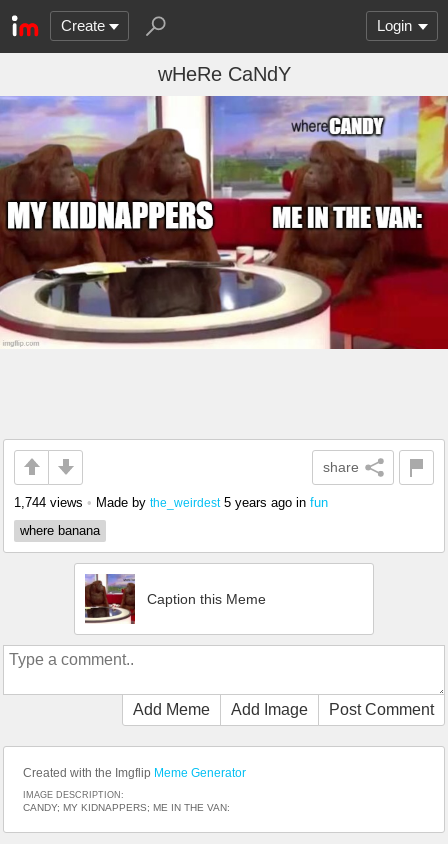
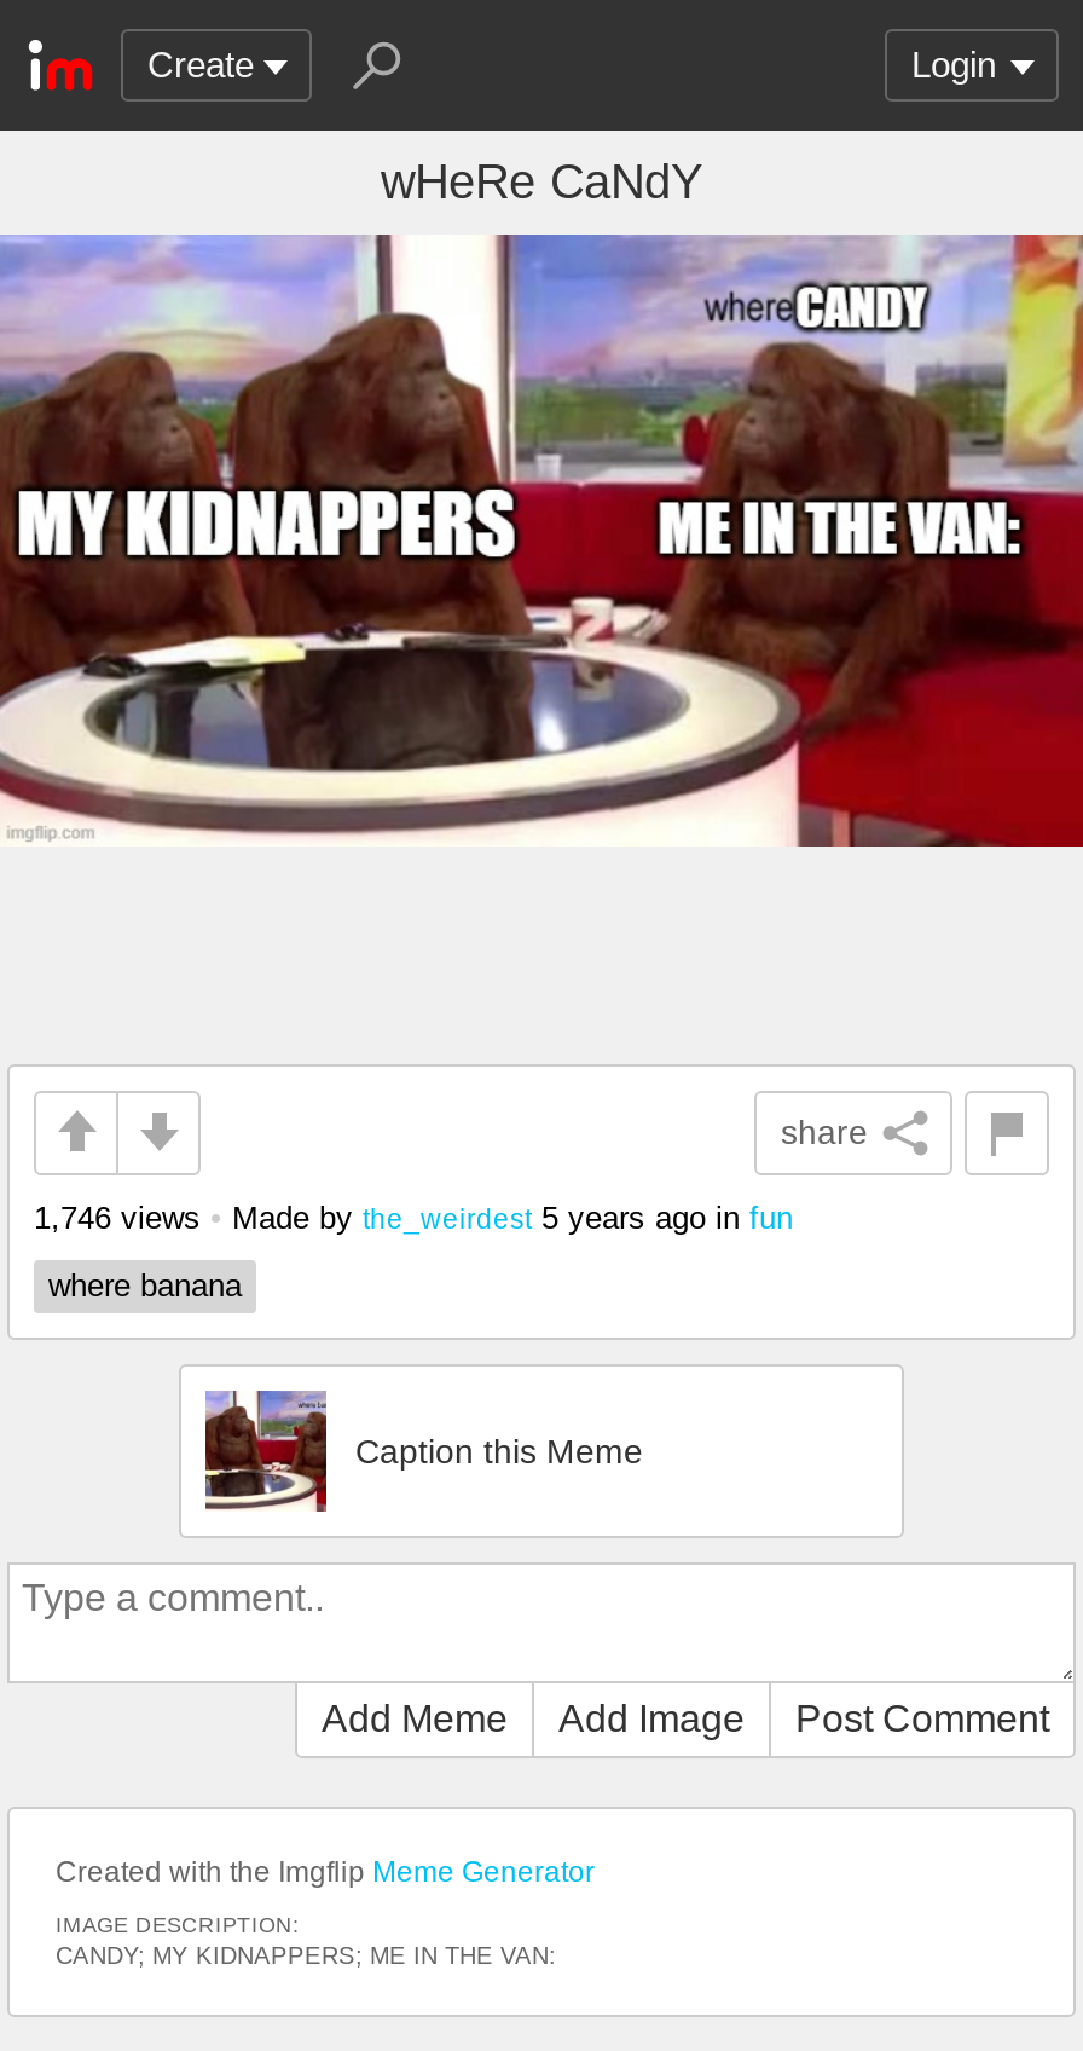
[14,495,328,510] 1,744 views • Made by the_weirdest 5 years ago in fun -> [34,1200,793,1236] 1,746 views • Made by the_weirdest 5 years ago in fun

